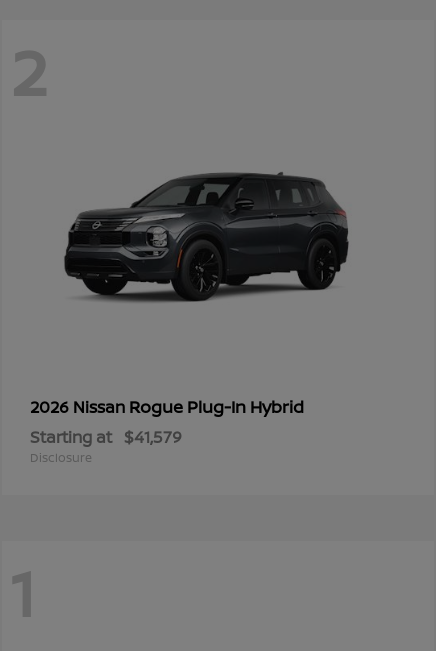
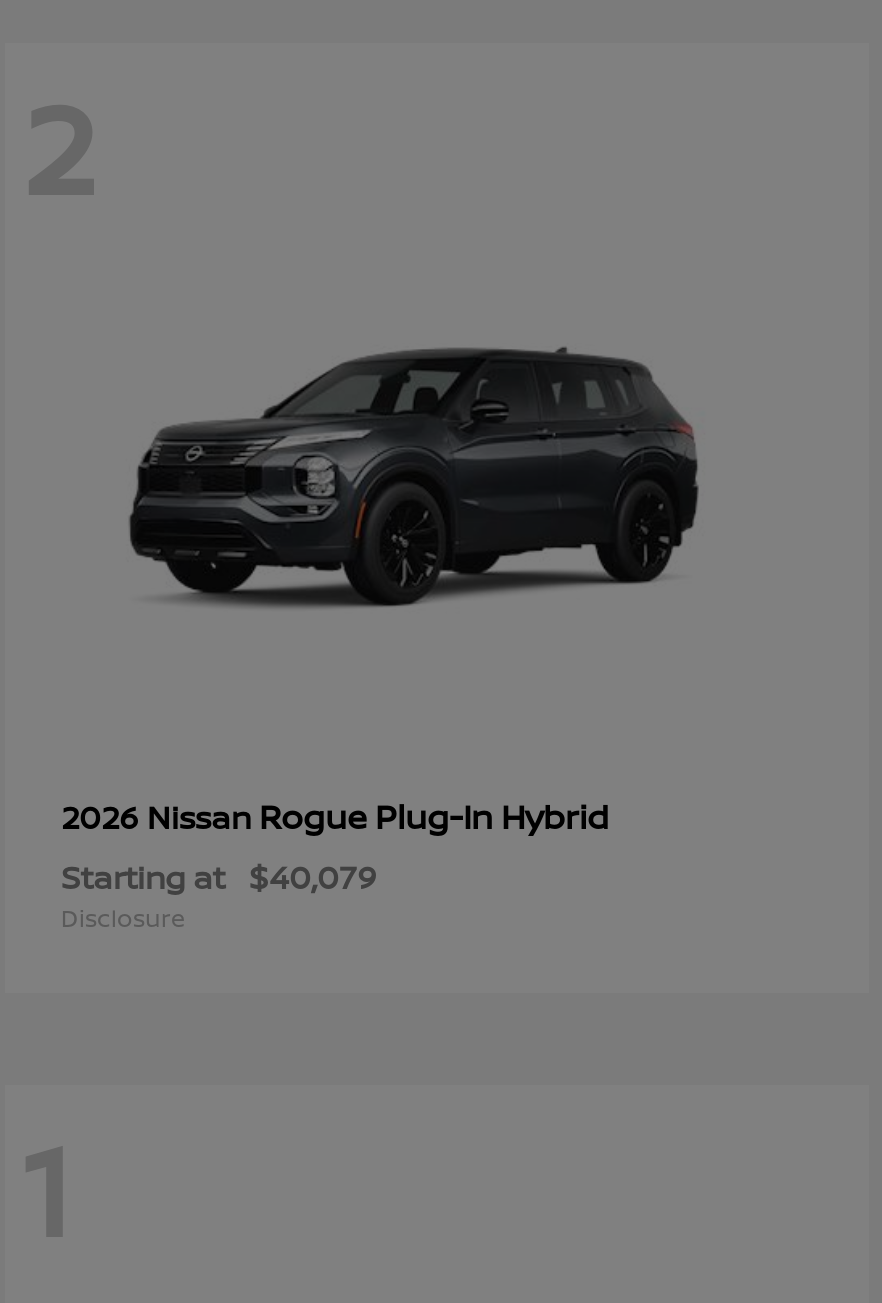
[30,426,182,448] Starting at $41,579 -> [61,854,377,898] Starting at $40,079

